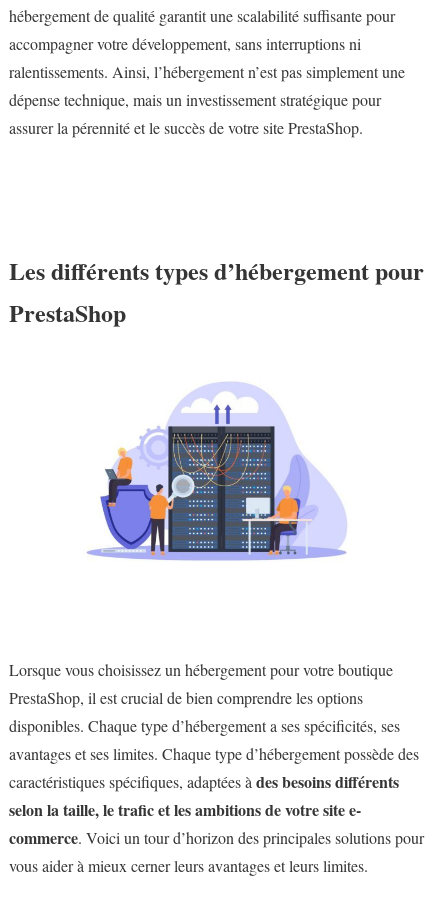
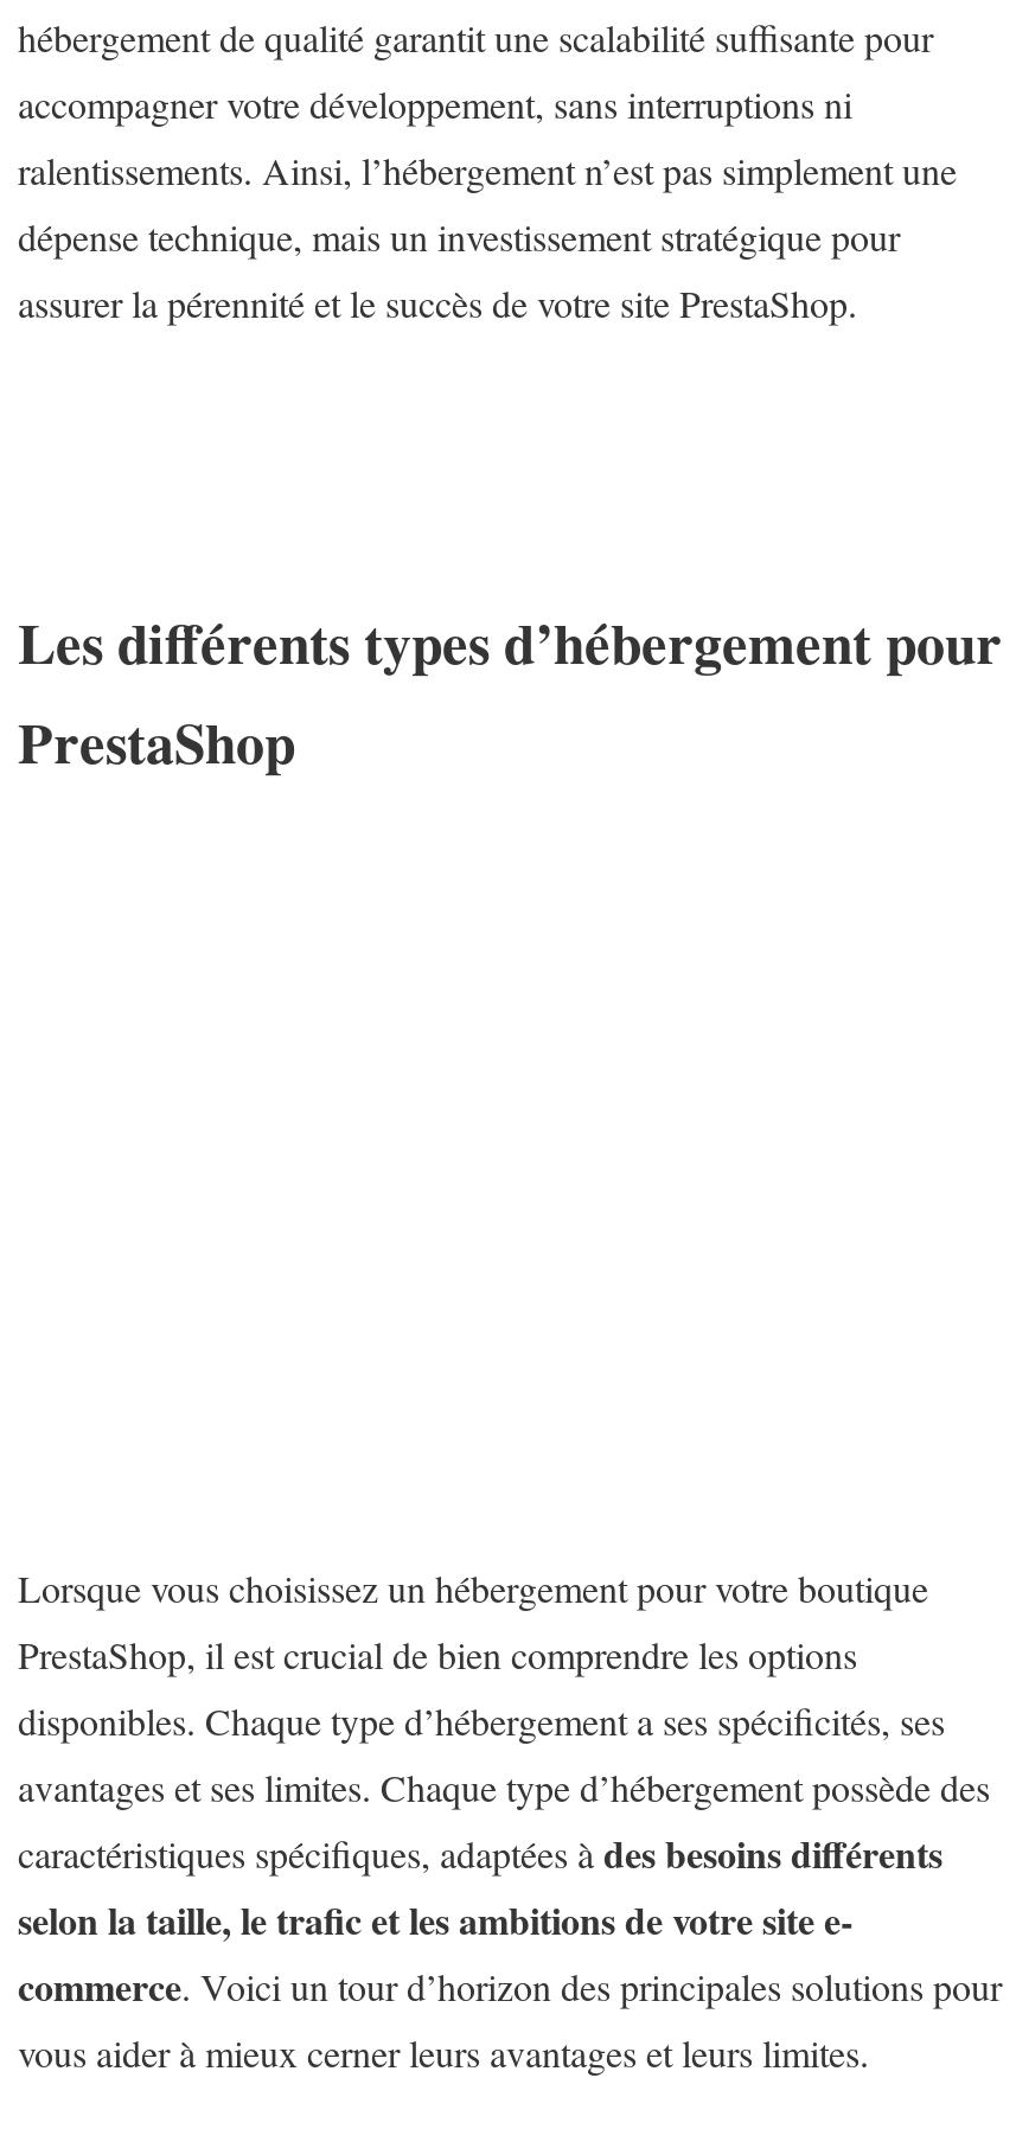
[86,382,347,561] [image] -> none

